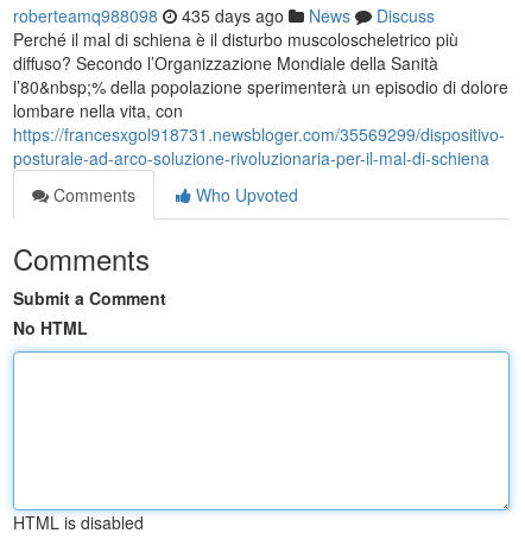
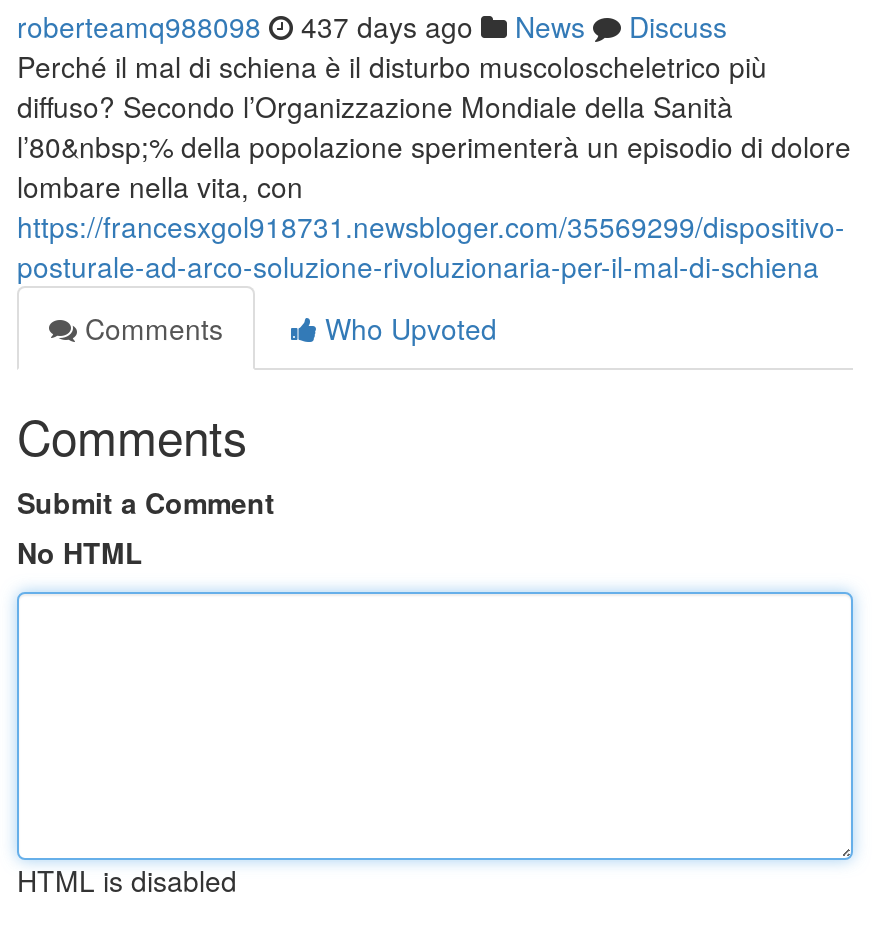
[13,4,435,27] roberteamq988098 435 days ago News Discuss -> [17,6,727,46] roberteamq988098 437 days ago News Discuss

